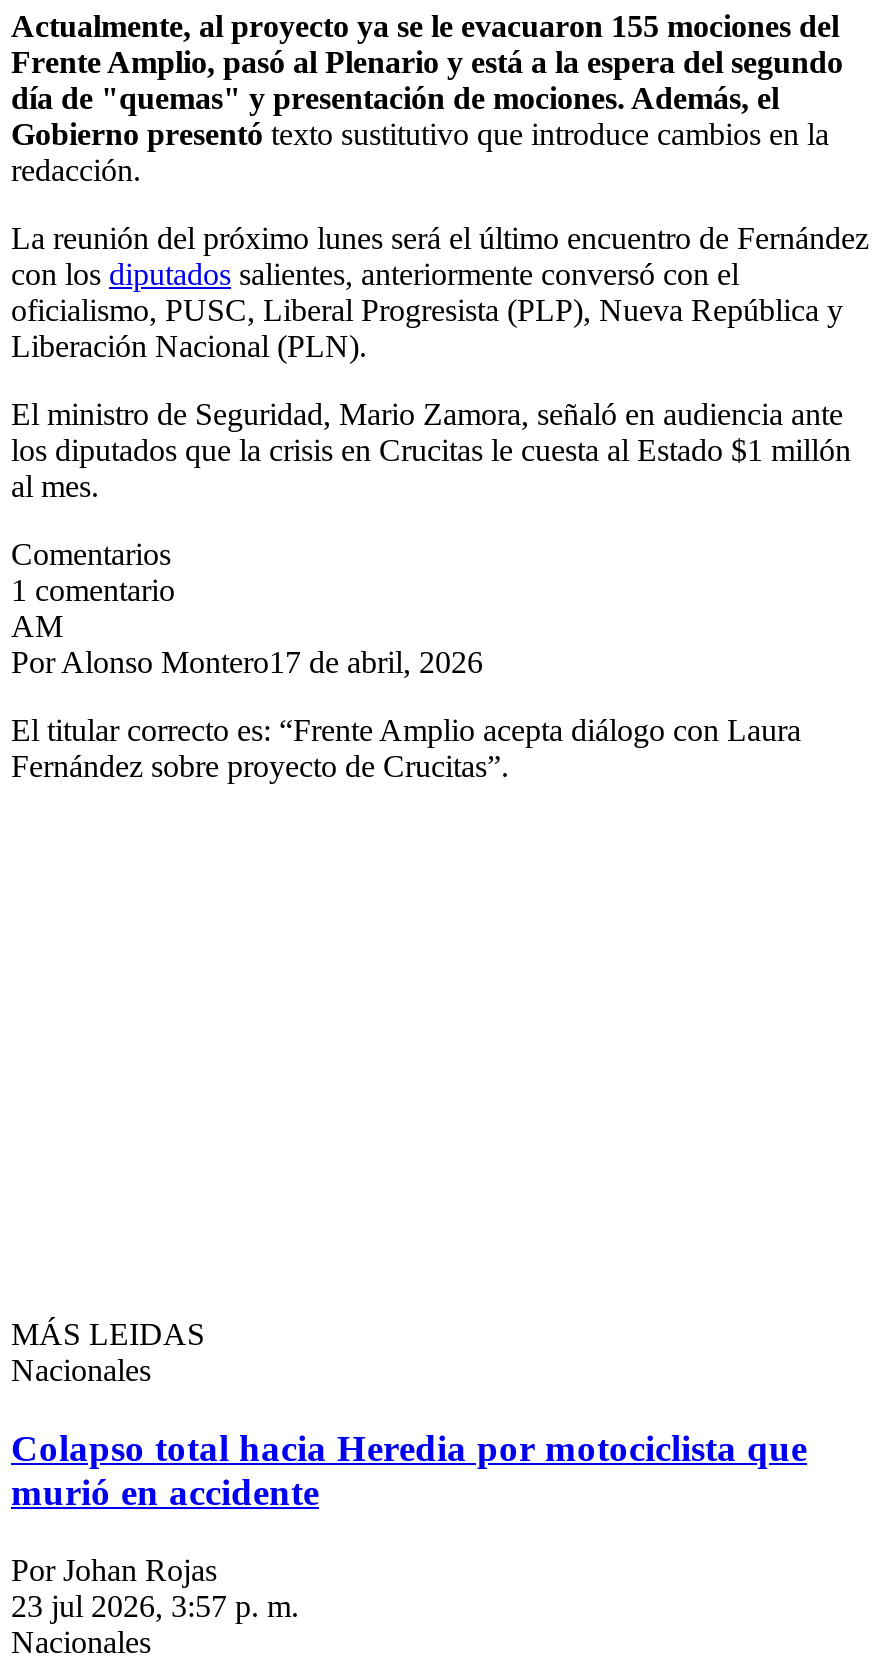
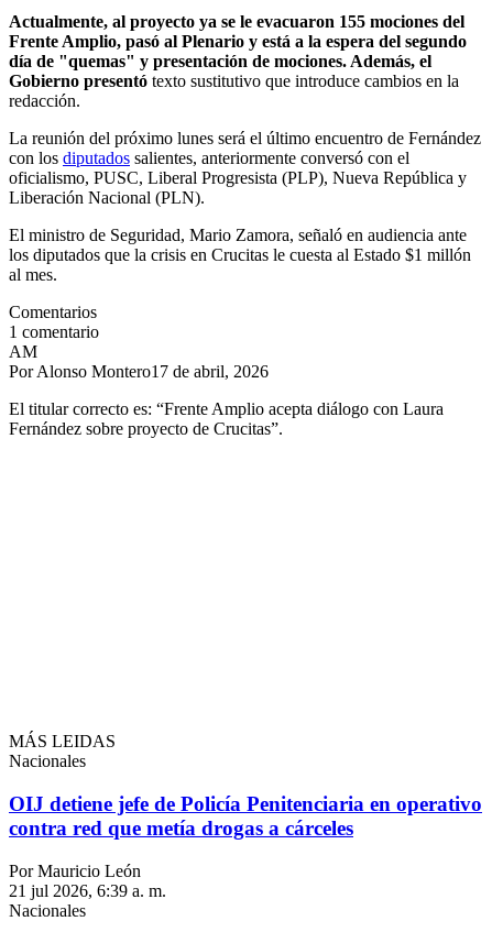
[11,1427,807,1513] Colapso total hacia Heredia por motociclista que | murió en accidente -> [9,792,482,840] OIJ detiene jefe de Policía Penitenciaria en operativo | contra red que metía drogas a cárceles
[11,1552,299,1622] Por Johan Rojas | 23 jul 2026, 3:57 p. m. -> [9,861,166,900] Por Mauricio León | 21 jul 2026, 6:39 a. m.

